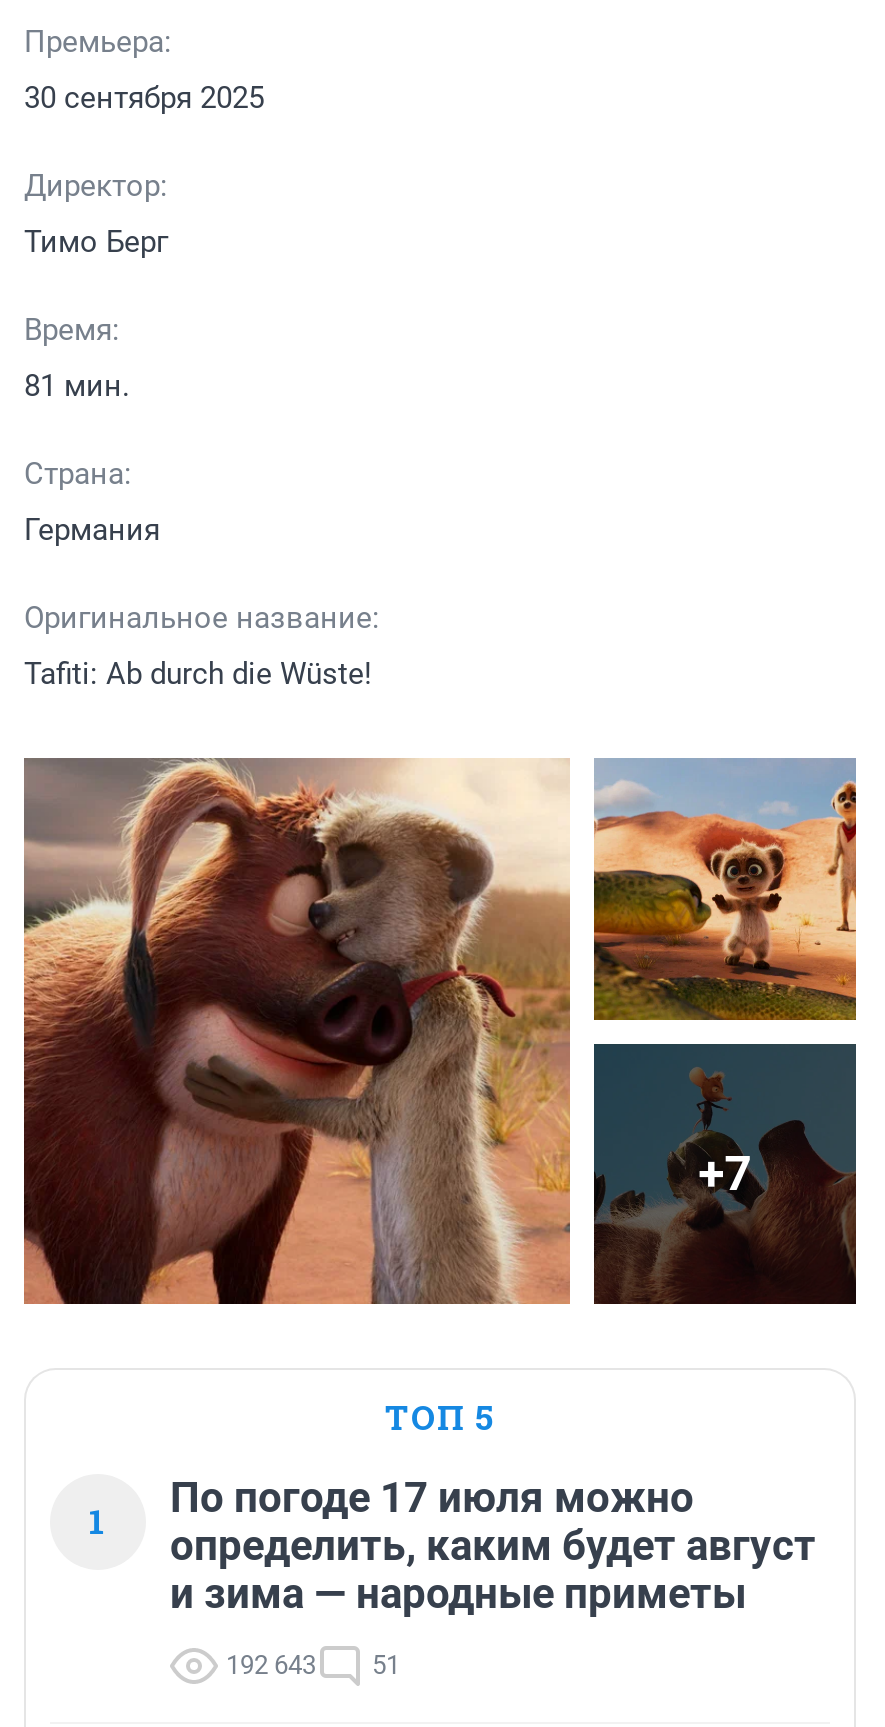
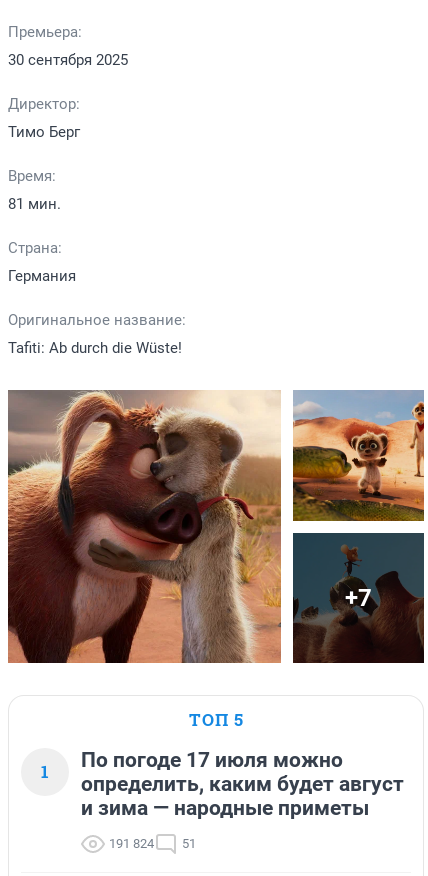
[226,1651,400,1681] 192 643 51 -> [109,836,196,851] 191 824 51

